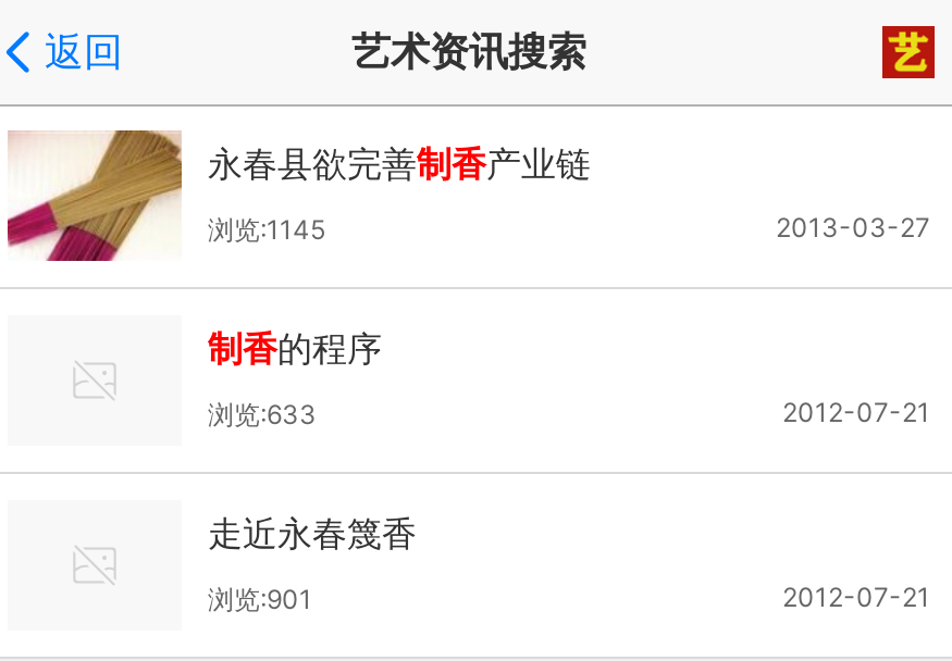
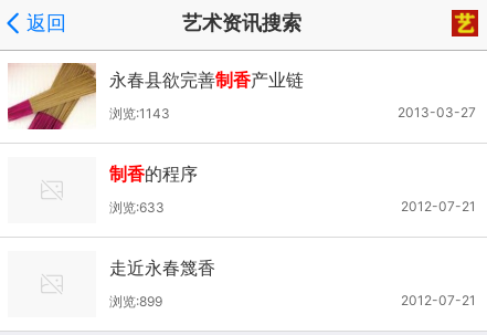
[208,213,325,246] 浏览:1145 -> [109,105,170,122] 浏览:1143
[208,583,312,615] 浏览:901 -> [109,293,162,310] 浏览:899

